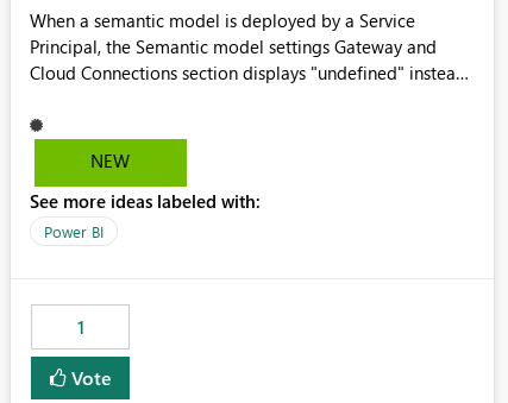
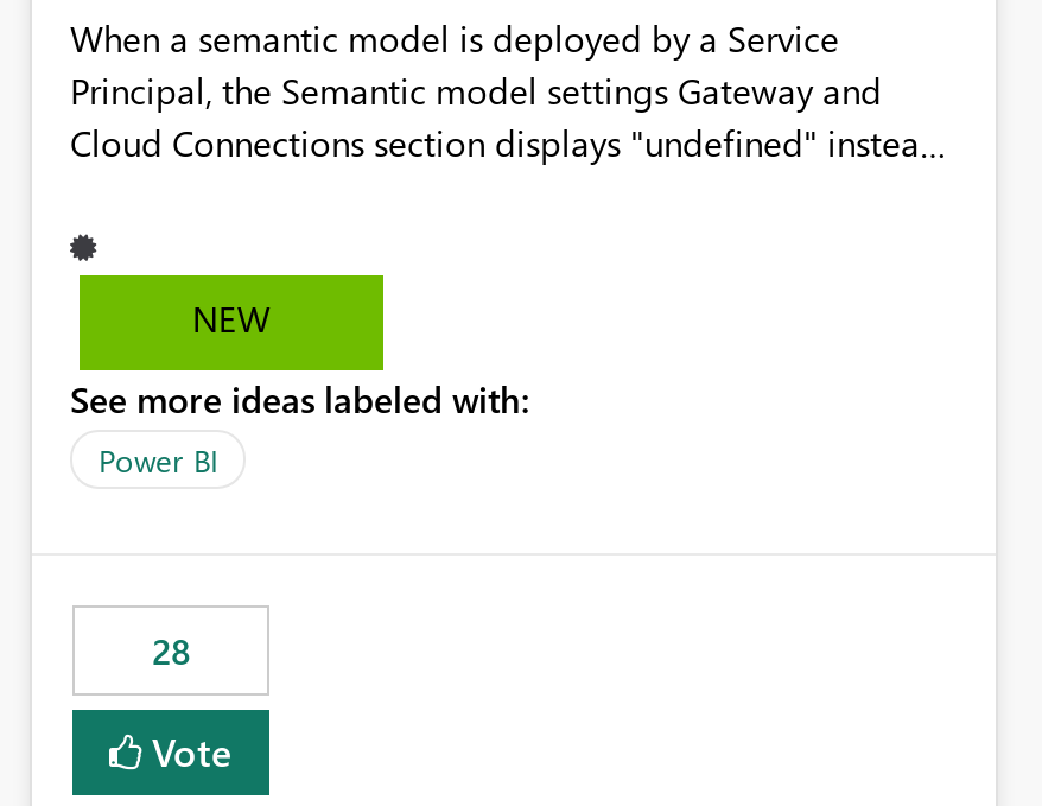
[77,316,84,339] 1 -> [152,628,190,675] 28

